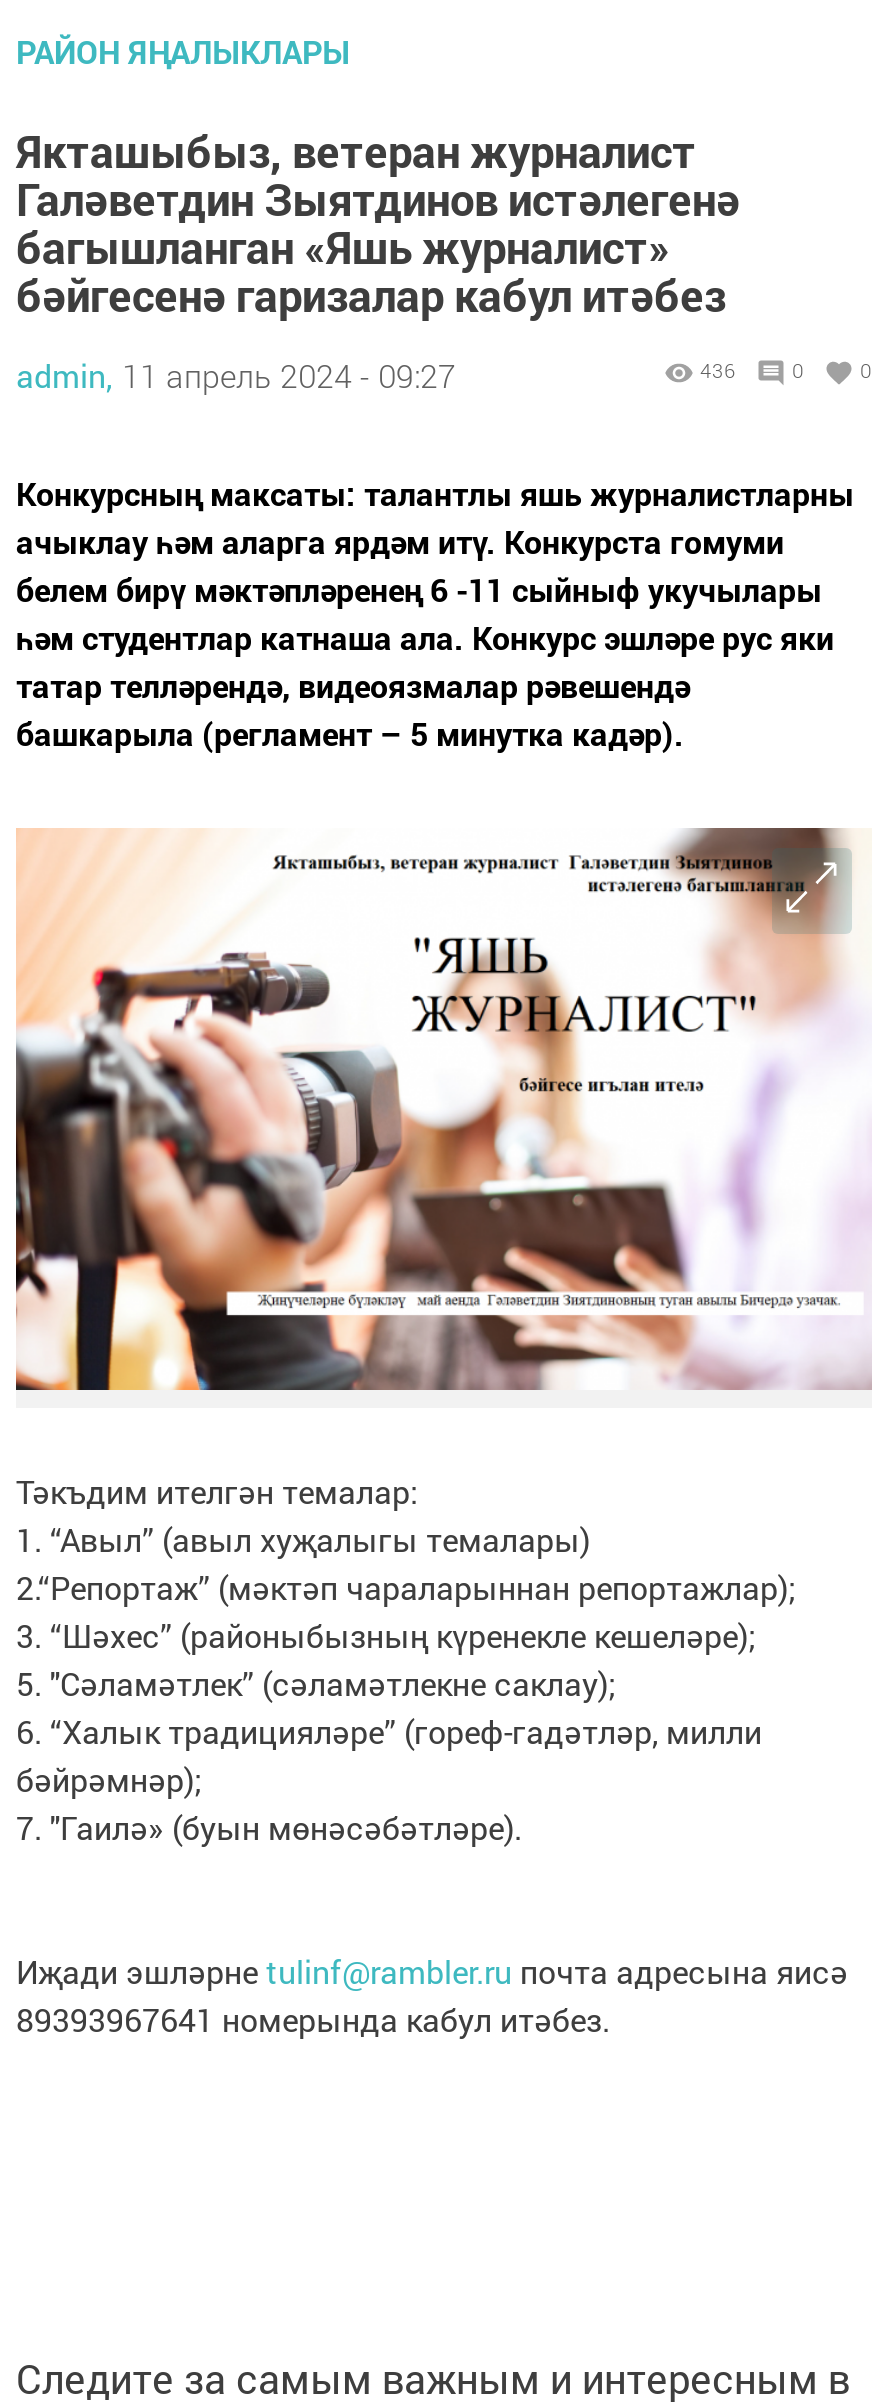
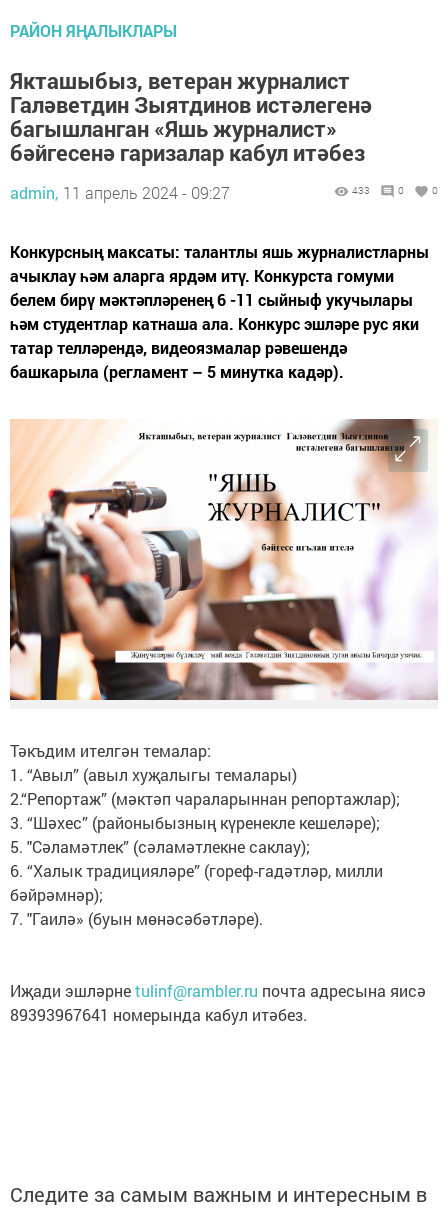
[700,359,736,385] 436 -> [352,184,370,197] 433

